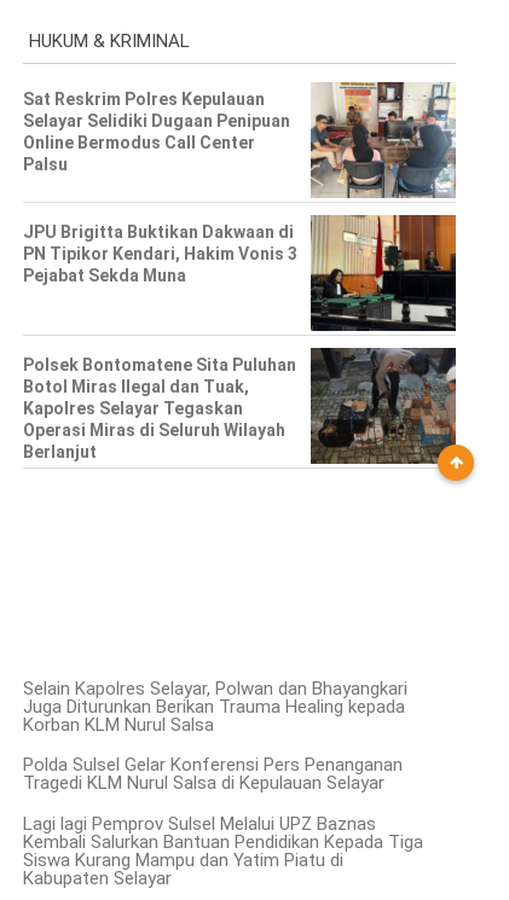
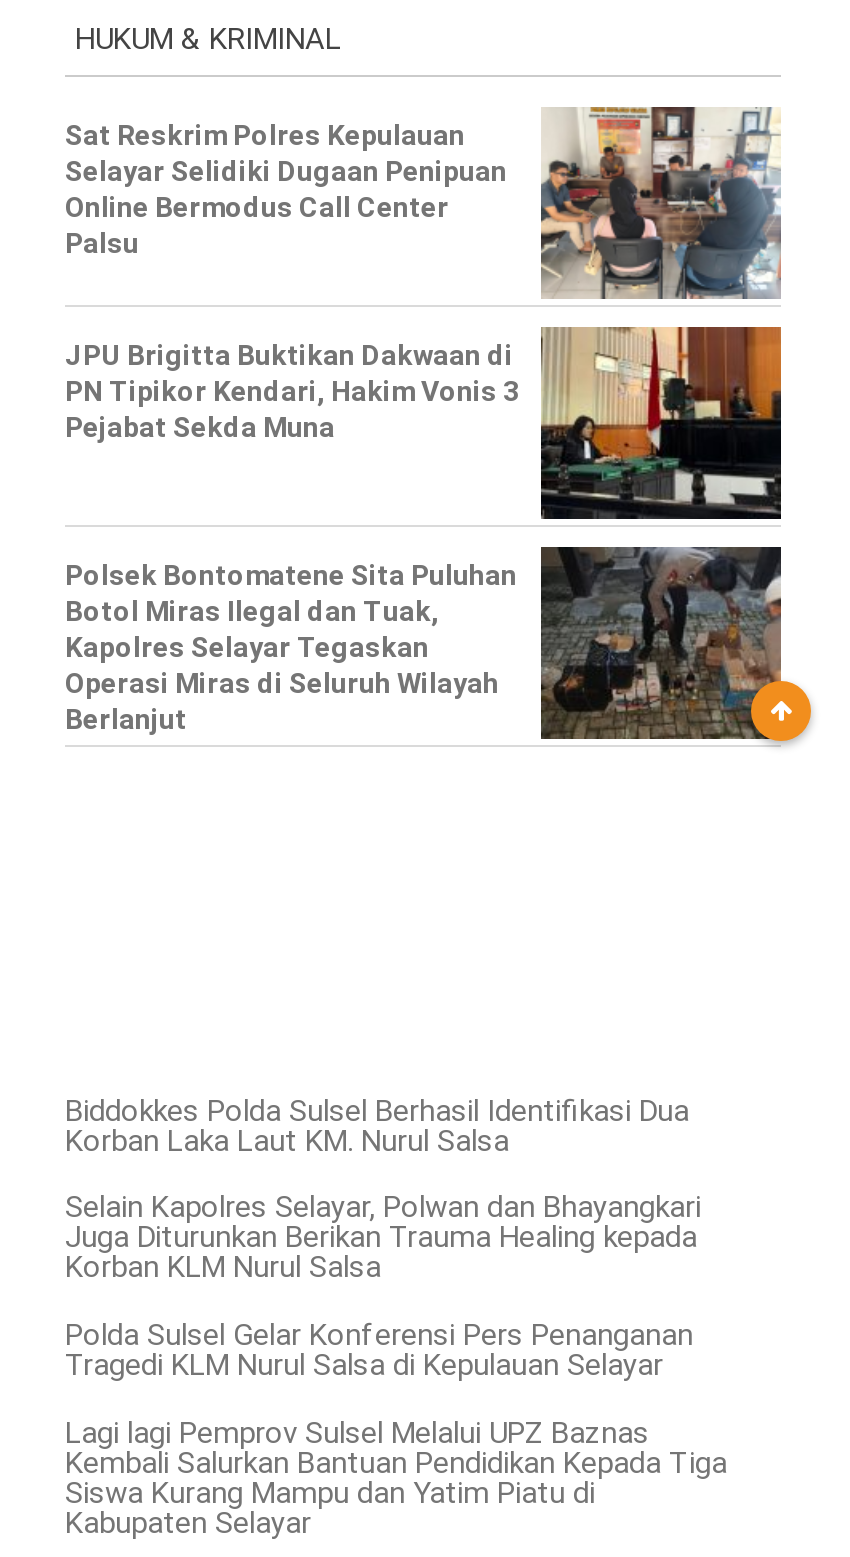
[436,429,475,484] [image] -> [749,679,813,771] [image]
none -> [65,1092,689,1158] Biddokkes Polda Sulsel Berhasil Identifikasi Dua | Korban Laka Laut KM. Nurul Salsa

